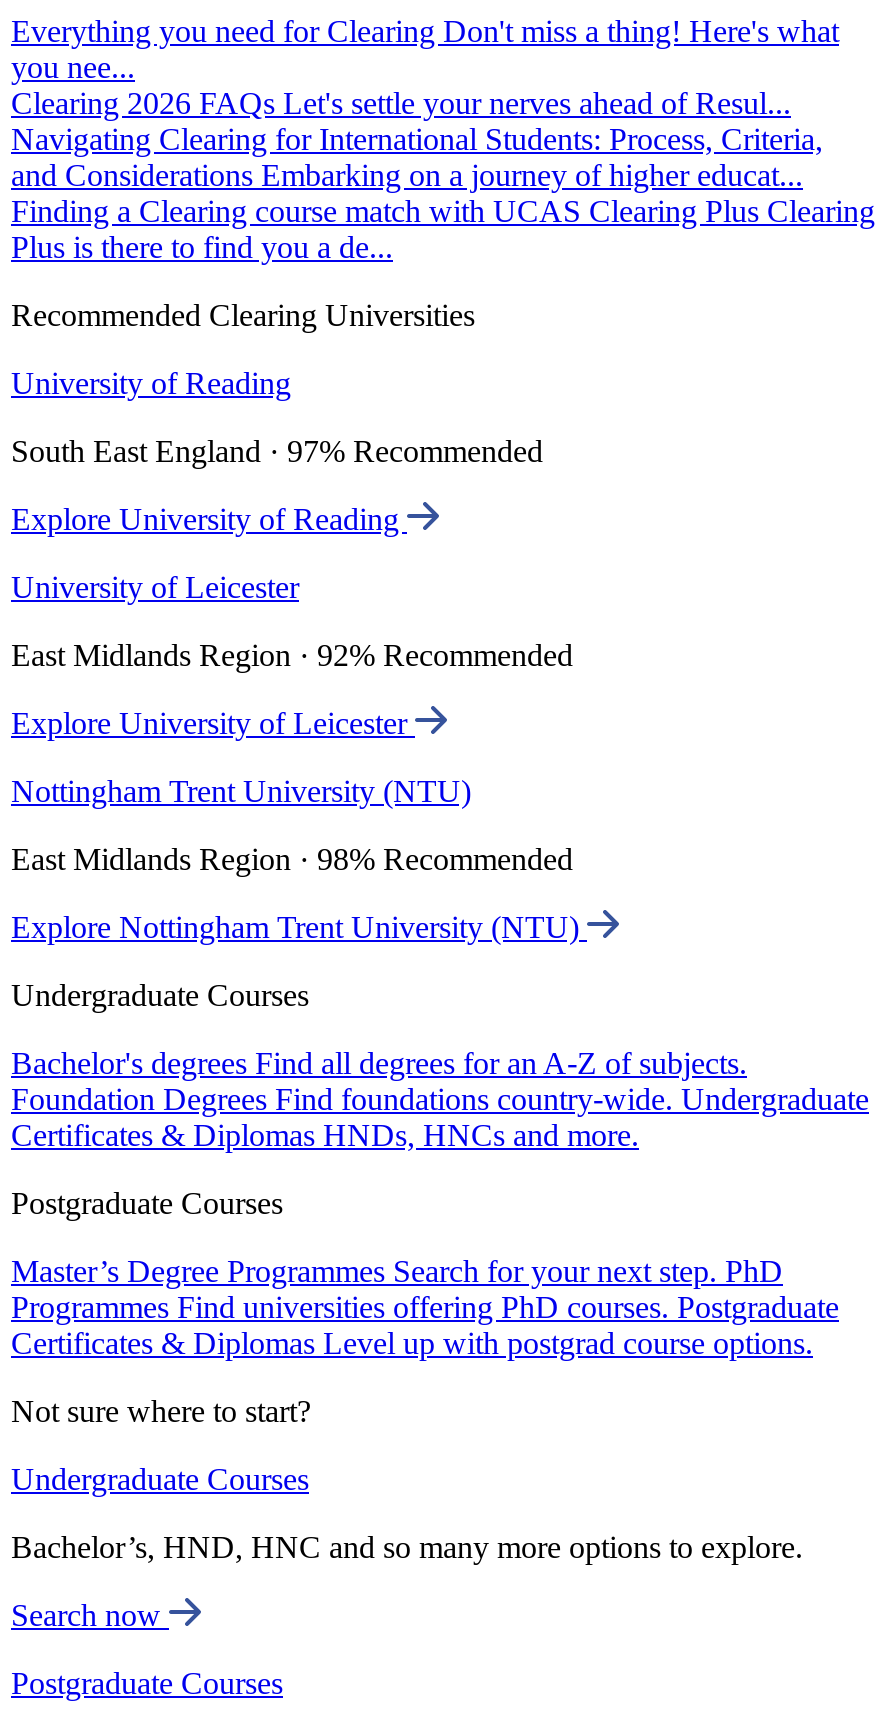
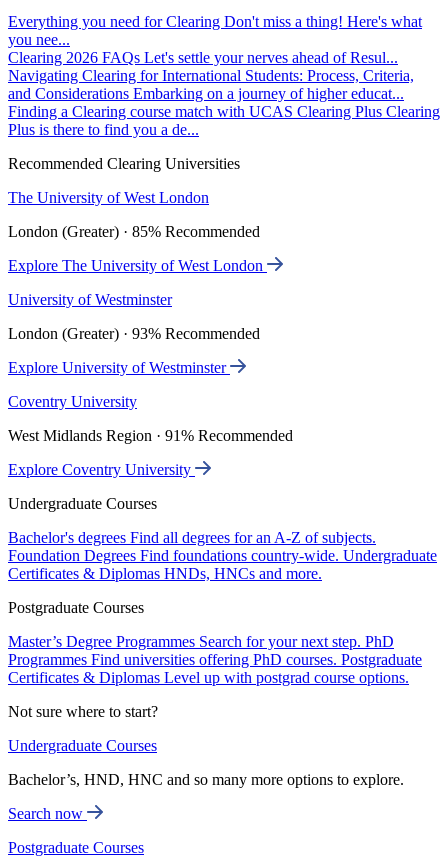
[11,366,291,400] University of Reading -> [8,189,209,206] The University of West London
[11,434,543,468] South East England · 97% Recommended -> [8,223,260,240] London (Greater) · 85% Recommended
[11,502,407,536] Explore University of Reading -> [8,257,267,274] Explore The University of West London
[11,570,299,604] University of Leicester -> [8,291,172,308] University of Westminster
[11,638,573,672] East Midlands Region · 92% Recommended -> [8,325,260,342] London (Greater) · 93% Recommended
[11,706,415,740] Explore University of Leicester -> [8,359,230,376] Explore University of Westminster
[11,774,471,808] Nottingham Trent University (NTU) -> [8,393,137,410] Coventry University
[11,842,573,876] East Midlands Region · 98% Recommended -> [8,427,293,444] West Midlands Region · 91% Recommended
[11,910,587,944] Explore Nottingham Trent University (NTU) -> [8,461,195,478] Explore Coventry University

